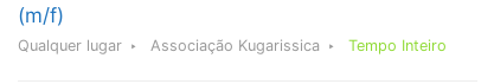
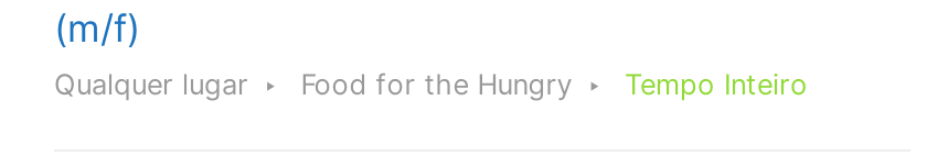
[150,37,320,55] Associação Kugarissica -> [301,69,572,102] Food for the Hungry

